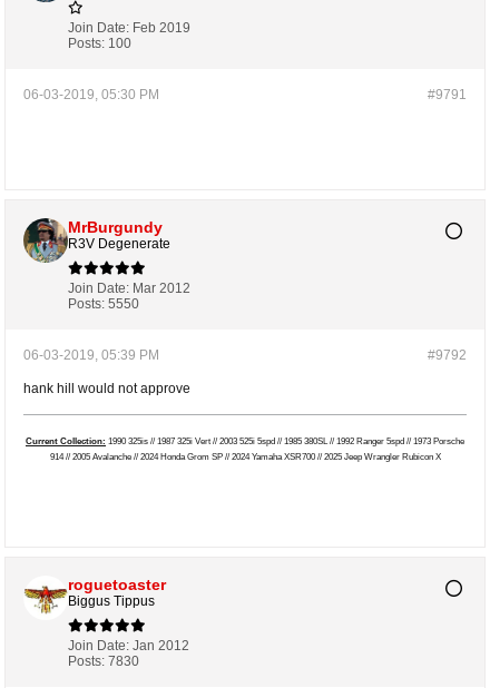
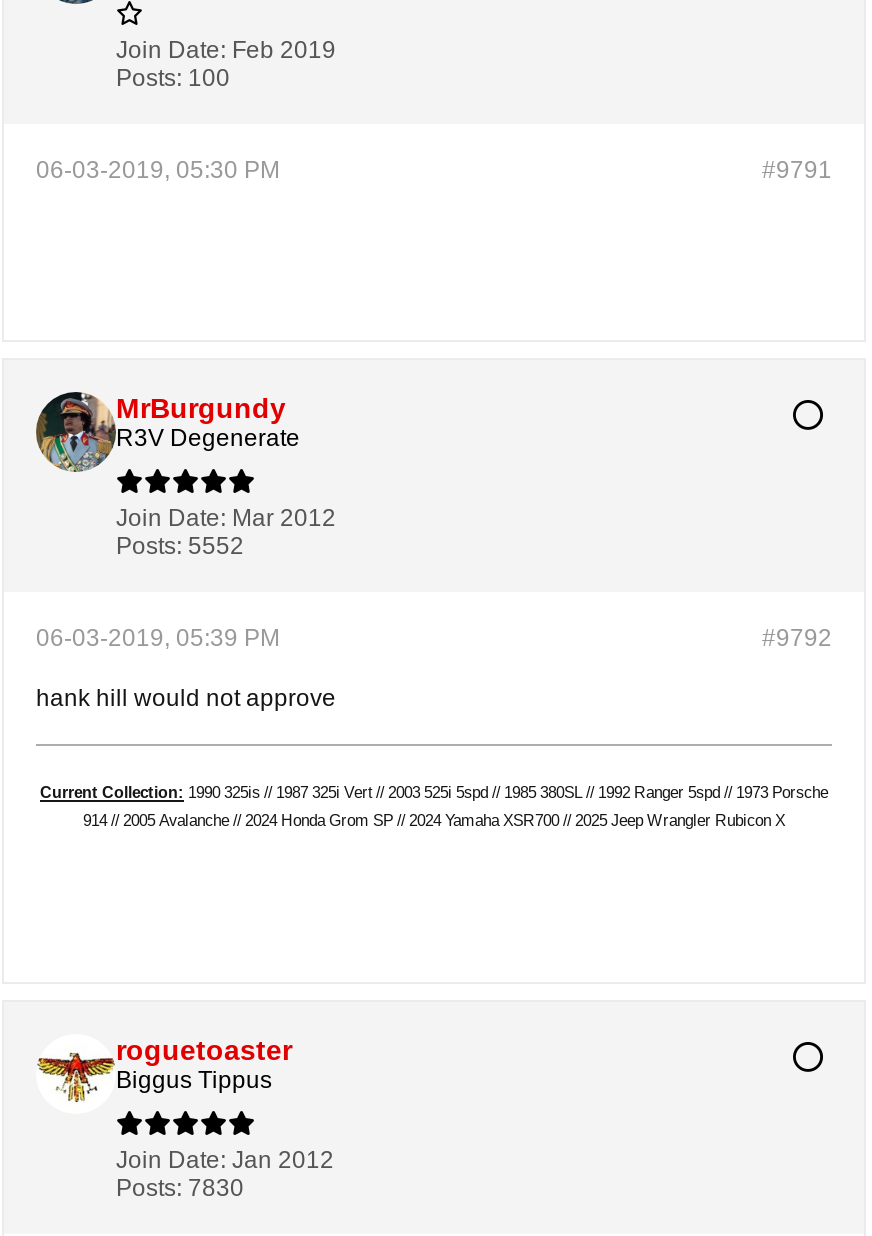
[68,296,139,312] Posts: 5550 -> [116,532,244,560] Posts: 5552

